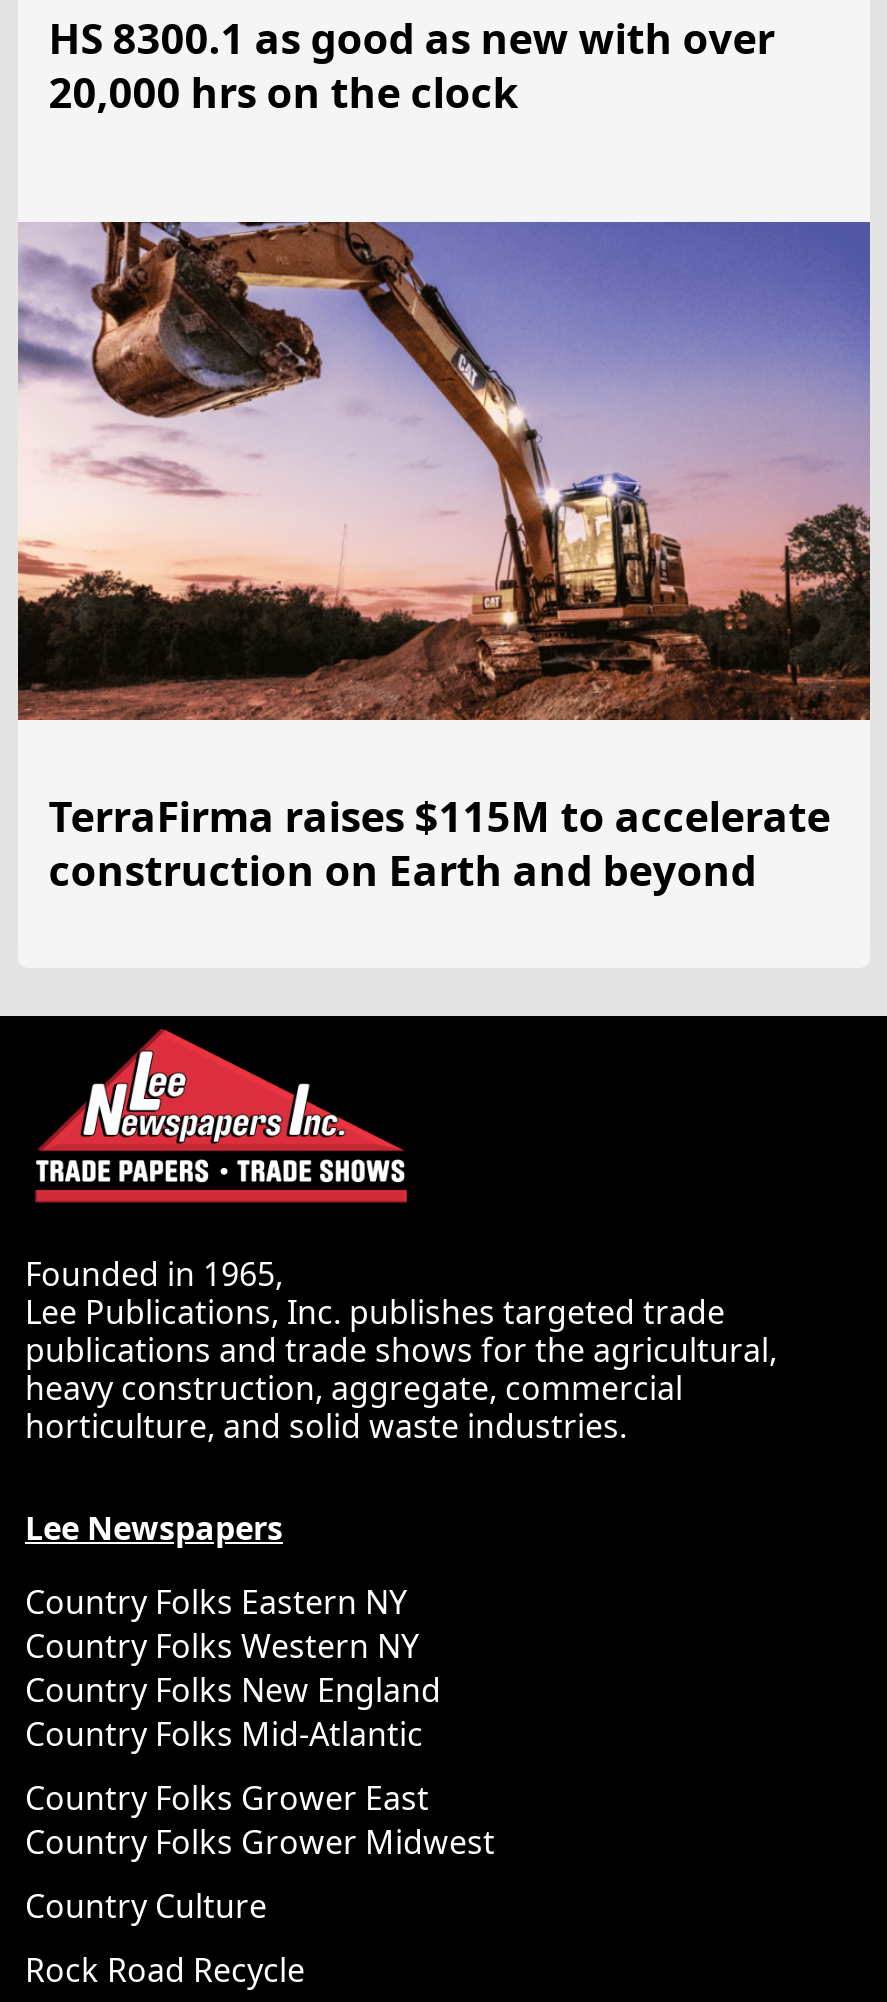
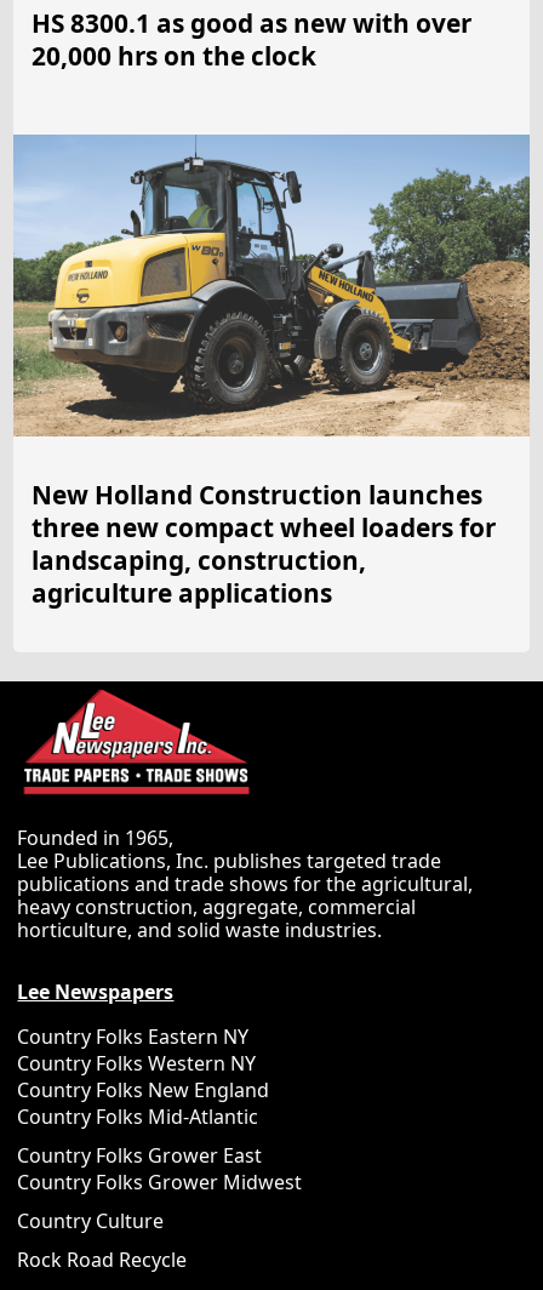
[16,220,872,899] [image] | TerraFirma raises $115M to accelerate | construction on Earth and beyond -> [12,135,531,610] [image] | New Holland Construction launches | three new compact wheel loaders for | landscaping, construction, | agriculture applications

